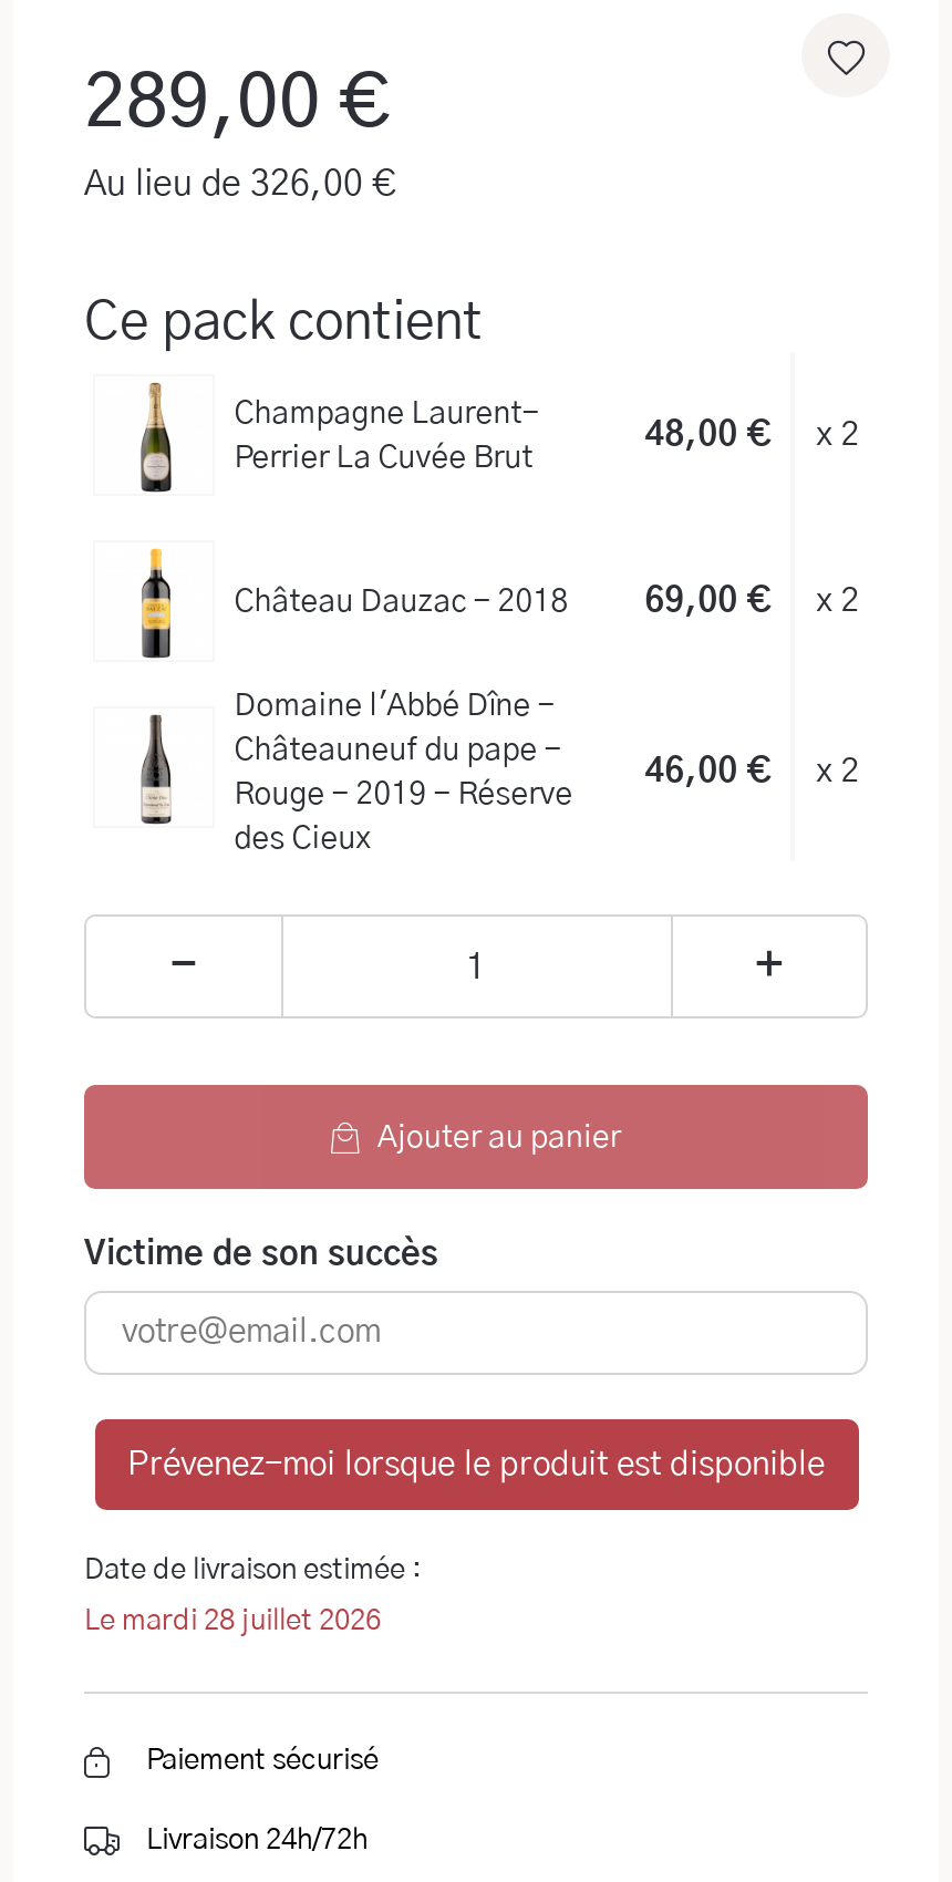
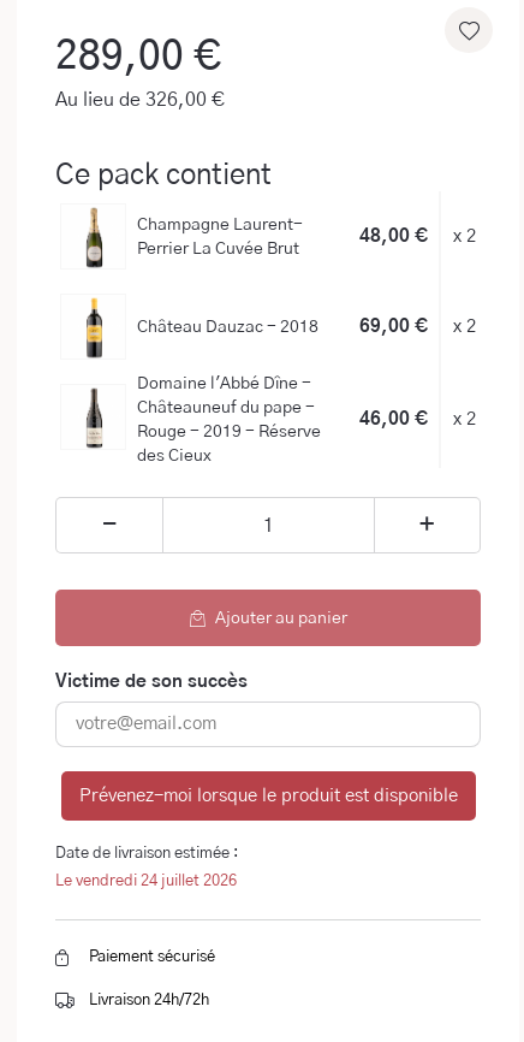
[84,1607,381,1636] Le mardi 28 juillet 2026 -> [55,874,237,889] Le vendredi 24 juillet 2026

